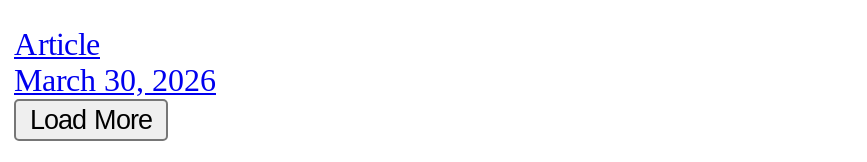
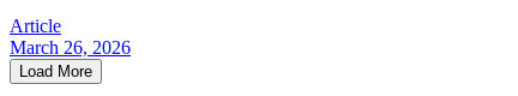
[14,62,216,96] March 30, 2026 -> [10,37,131,58] March 26, 2026

